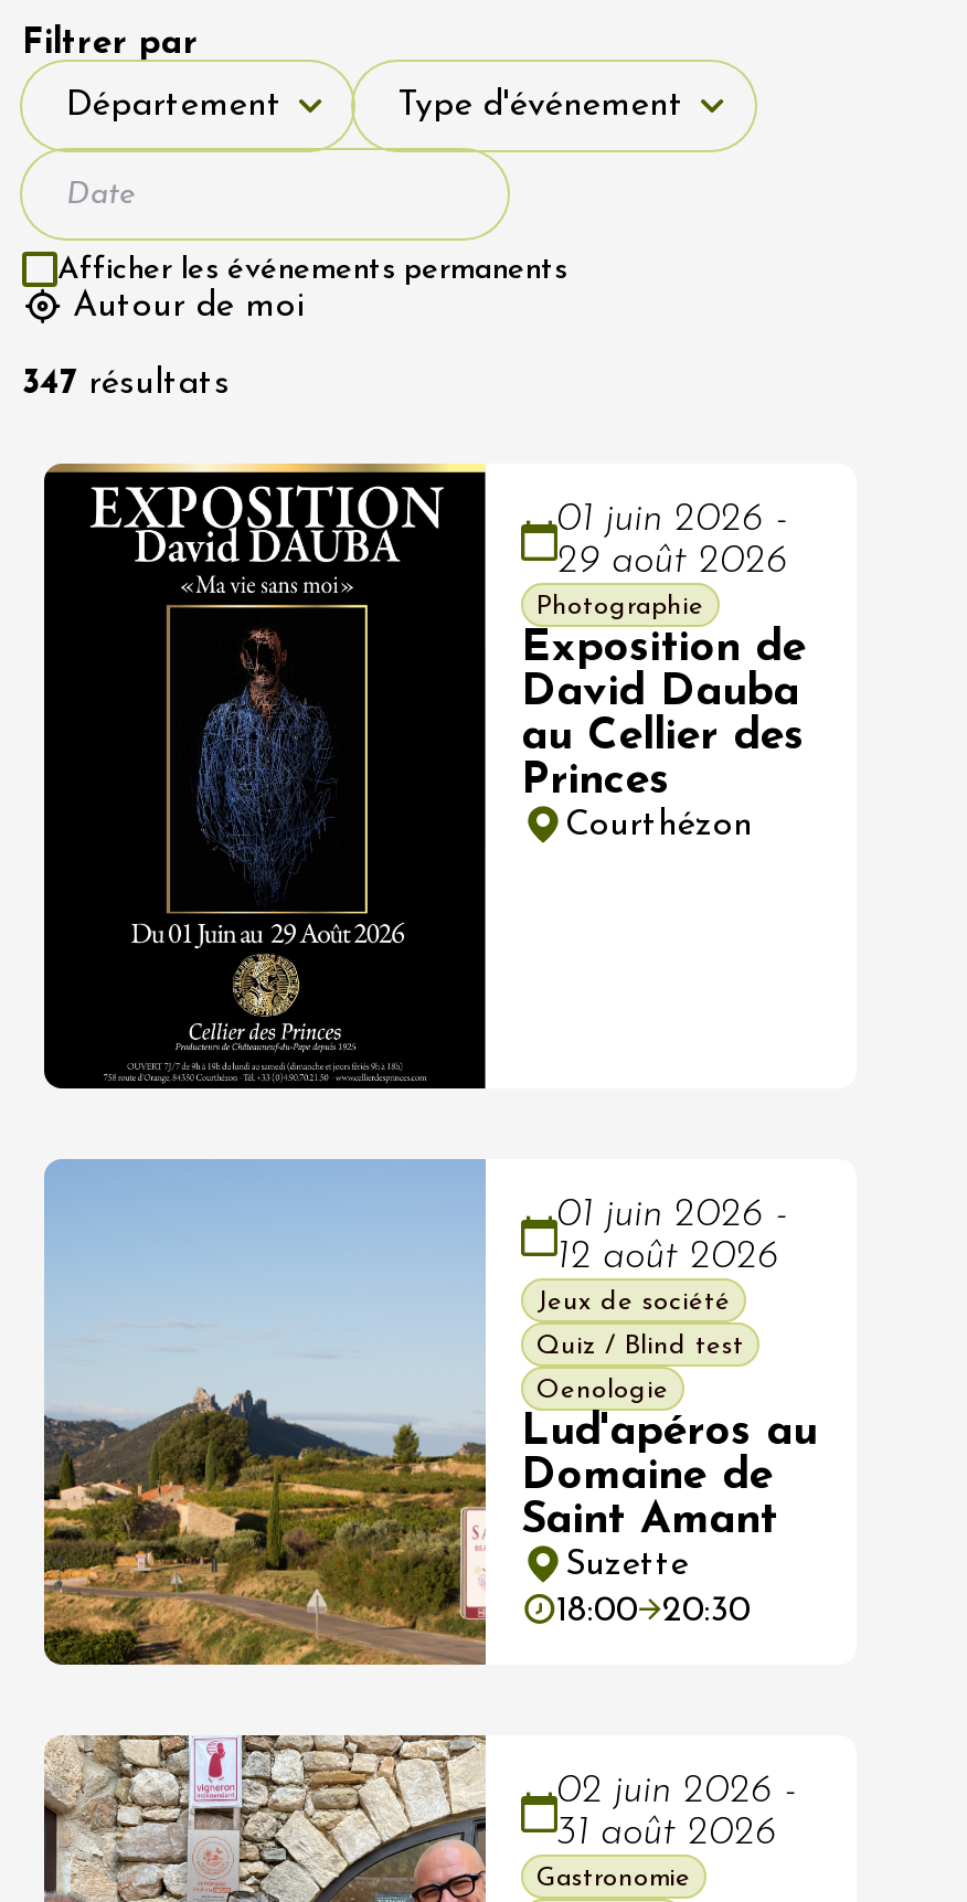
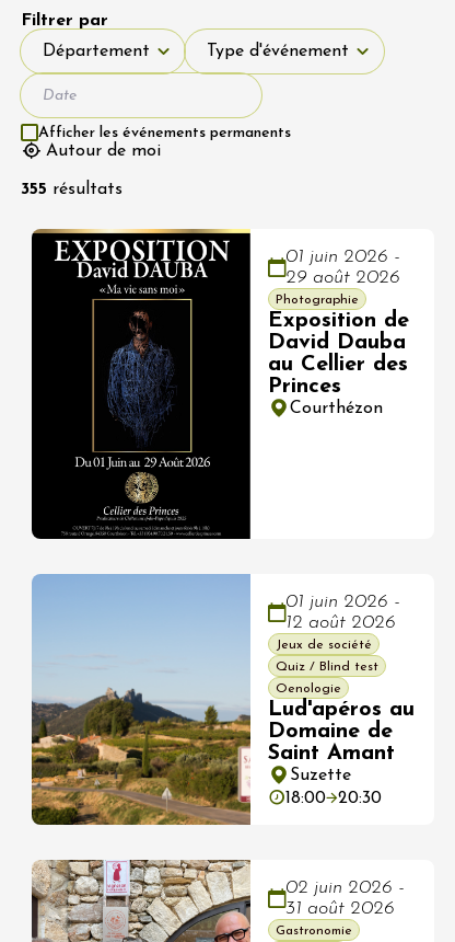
[22,367,230,402] 347 résultats -> [21,180,122,198] 355 résultats

